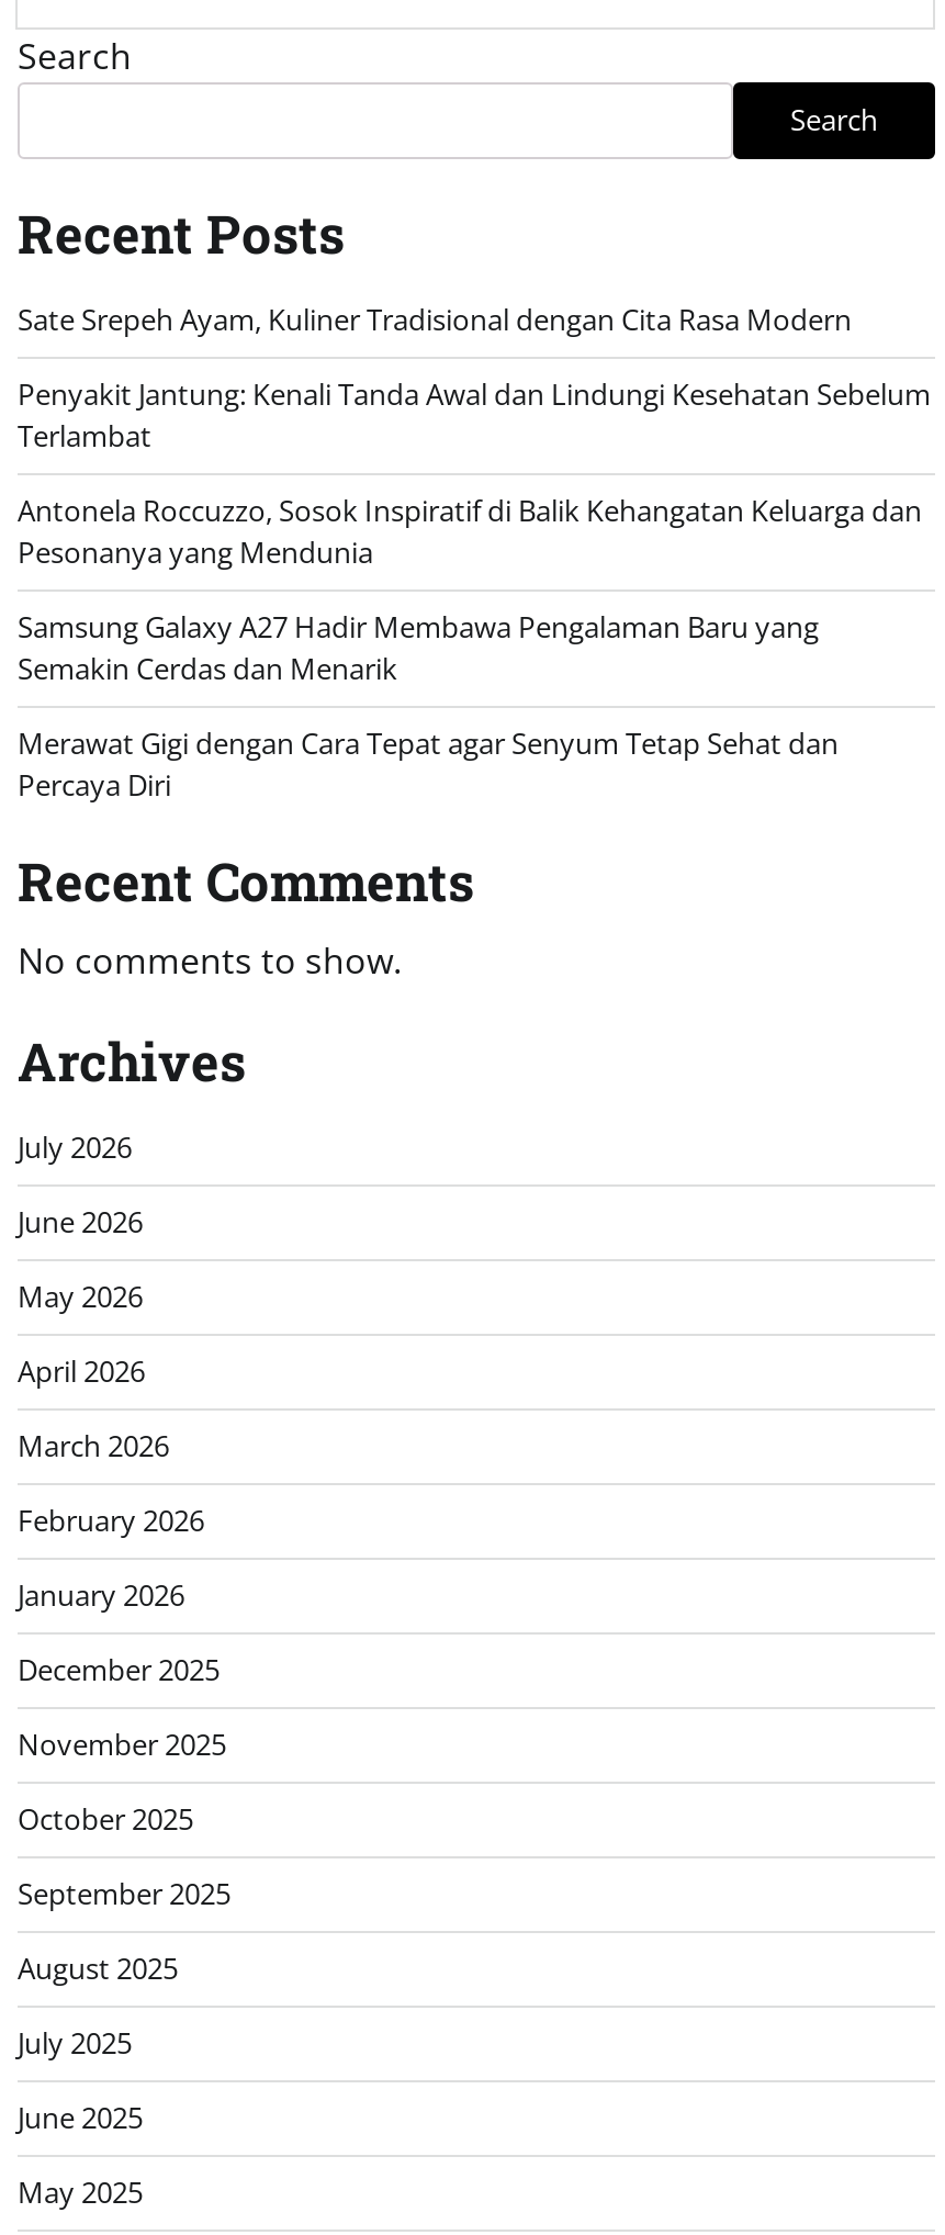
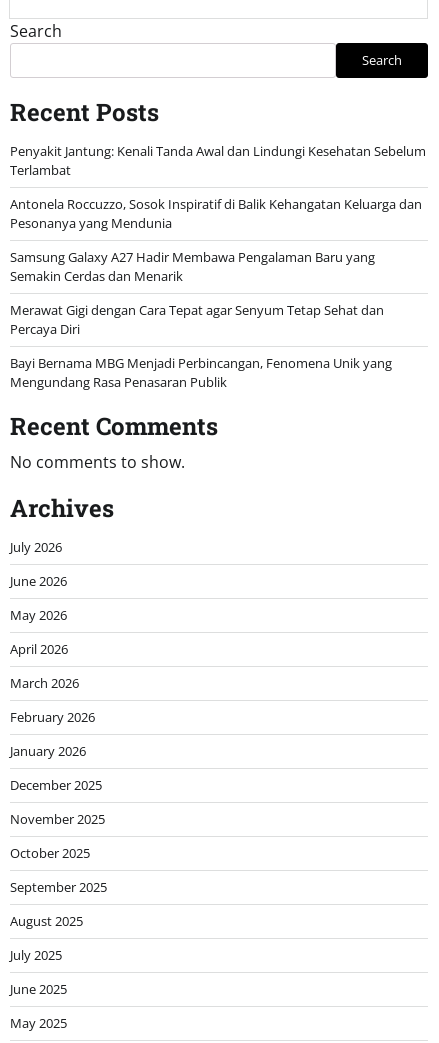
[18,299,852,338] Sate Srepeh Ayam, Kuliner Tradisional dengan Cita Rasa Modern -> none
moved [18,373,931,804] -> [10,142,426,338]: Penyakit Jantung: Kenali Tanda Awal dan Lindungi Kesehatan Sebelum | Terlambat | Antonela Roccuzzo, Sosok Inspiratif di Balik Kehangatan Keluarga dan | Pesonanya yang Mendunia | Samsung Galaxy A27 Hadir Membawa Pengalaman Baru yang | Semakin Cerdas dan Menarik | Merawat Gigi dengan Cara Tepat agar Senyum Tetap Sehat dan | Percaya Diri
none -> [10,354,392,391] Bayi Bernama MBG Menjadi Perbincangan, Fenomena Unik yang | Mengundang Rasa Penasaran Publik

